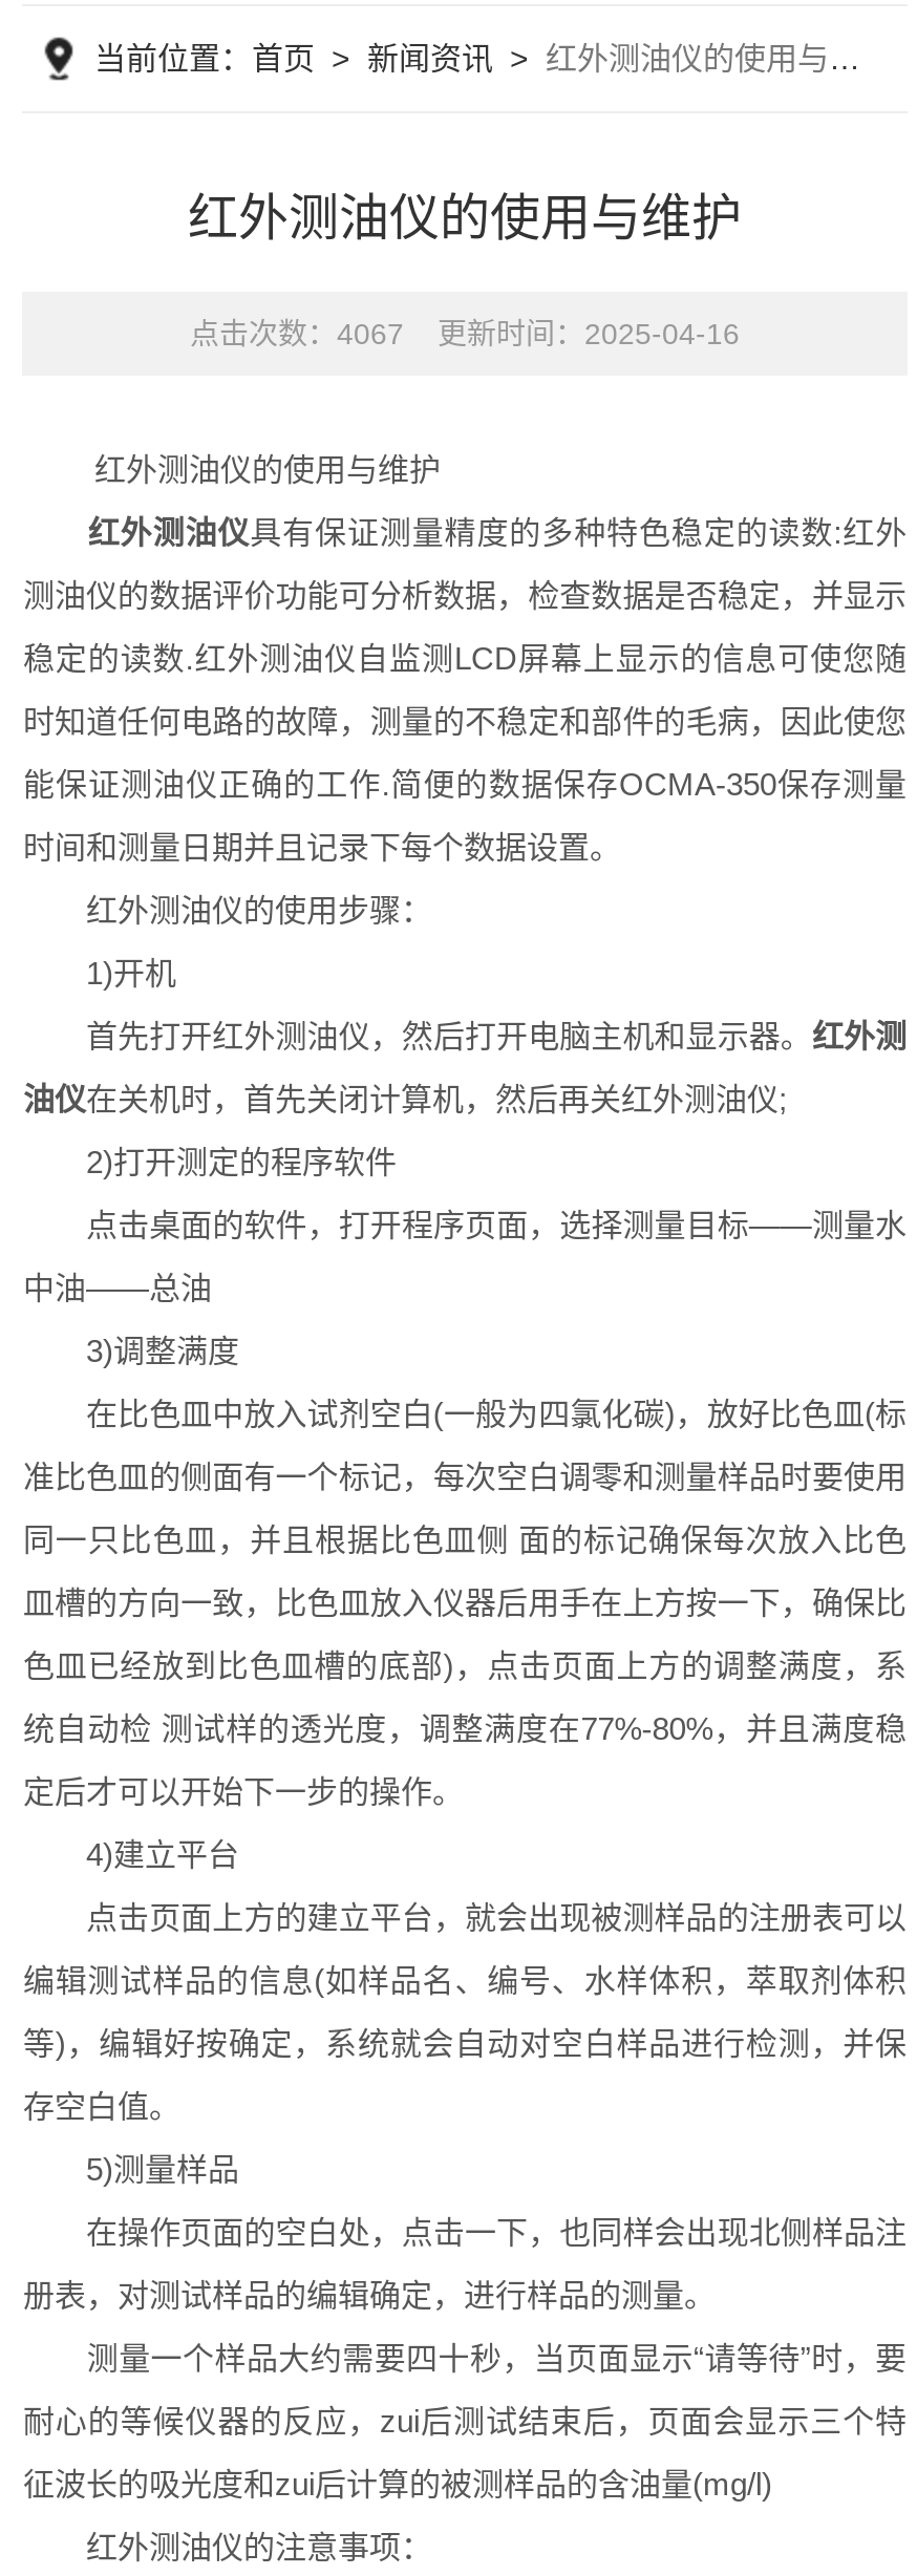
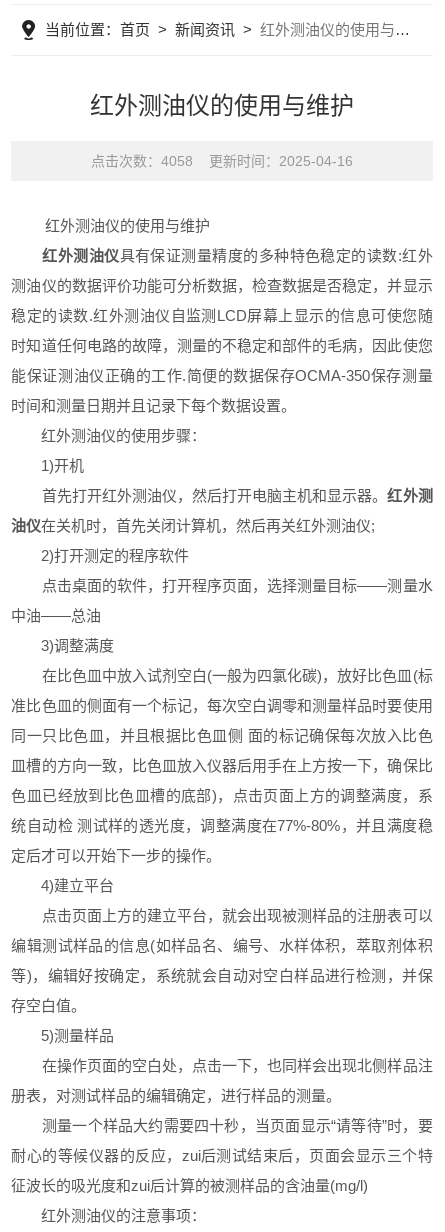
[190,317,740,350] 点击次数：4067 更新时间：2025-04-16 -> [91,153,353,169] 点击次数：4058 更新时间：2025-04-16

